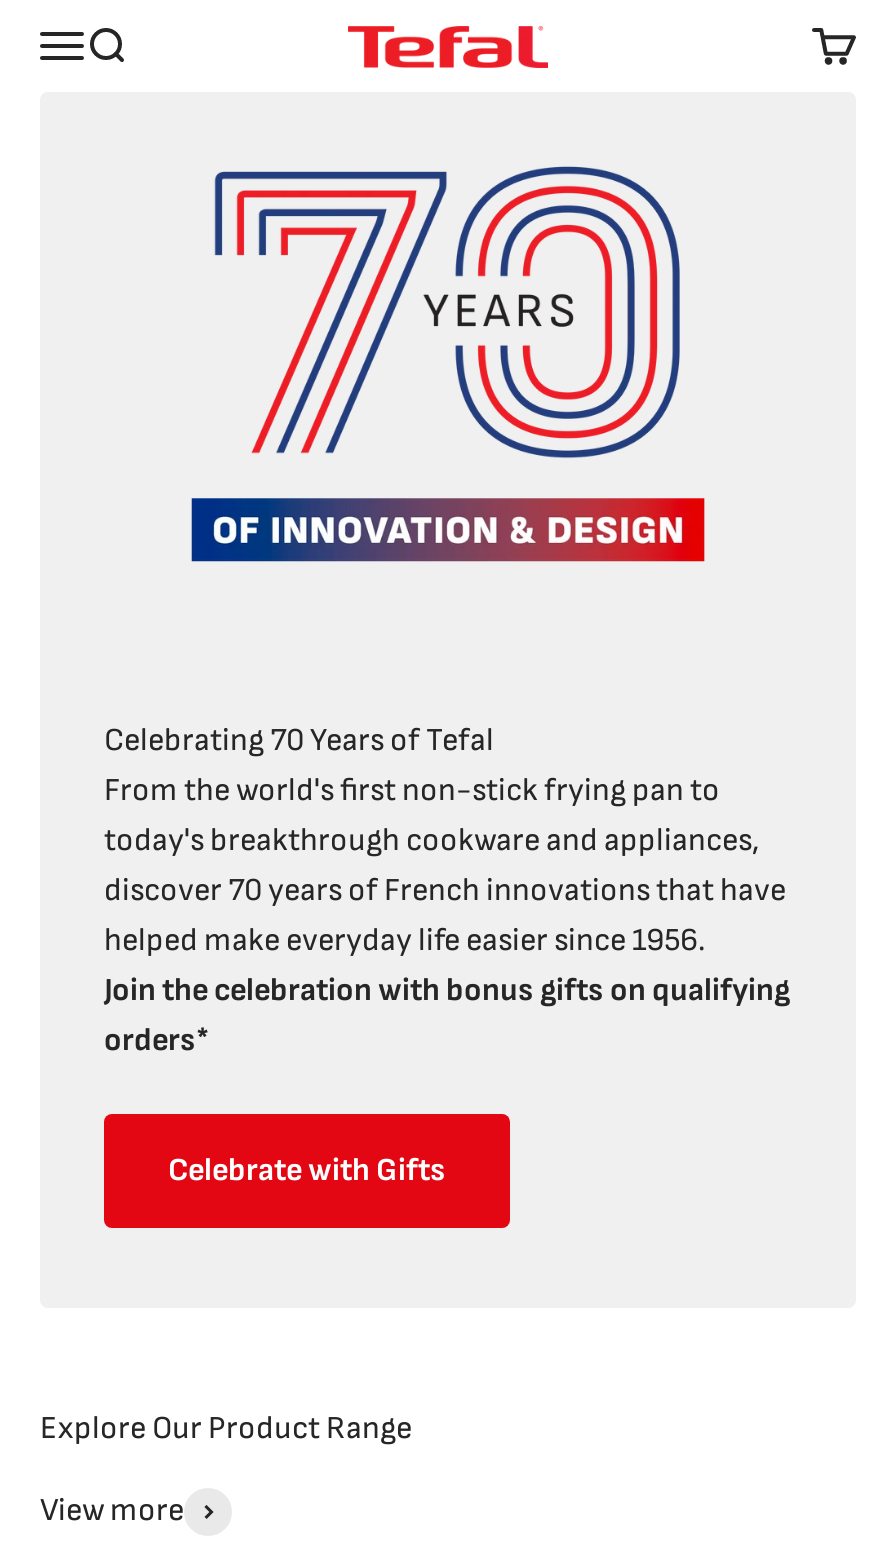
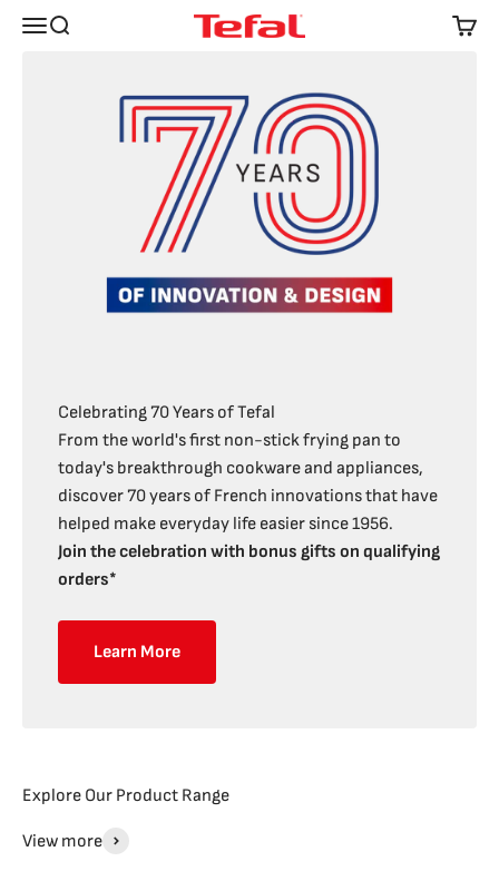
[168,1152,446,1190] Celebrate with Gifts -> [94,641,180,662] Learn More

